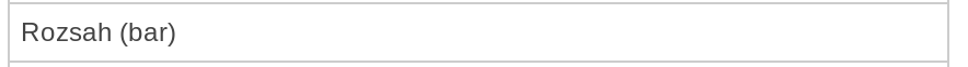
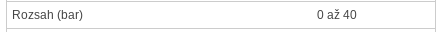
none -> [317,8,357,22] 0 až 40

